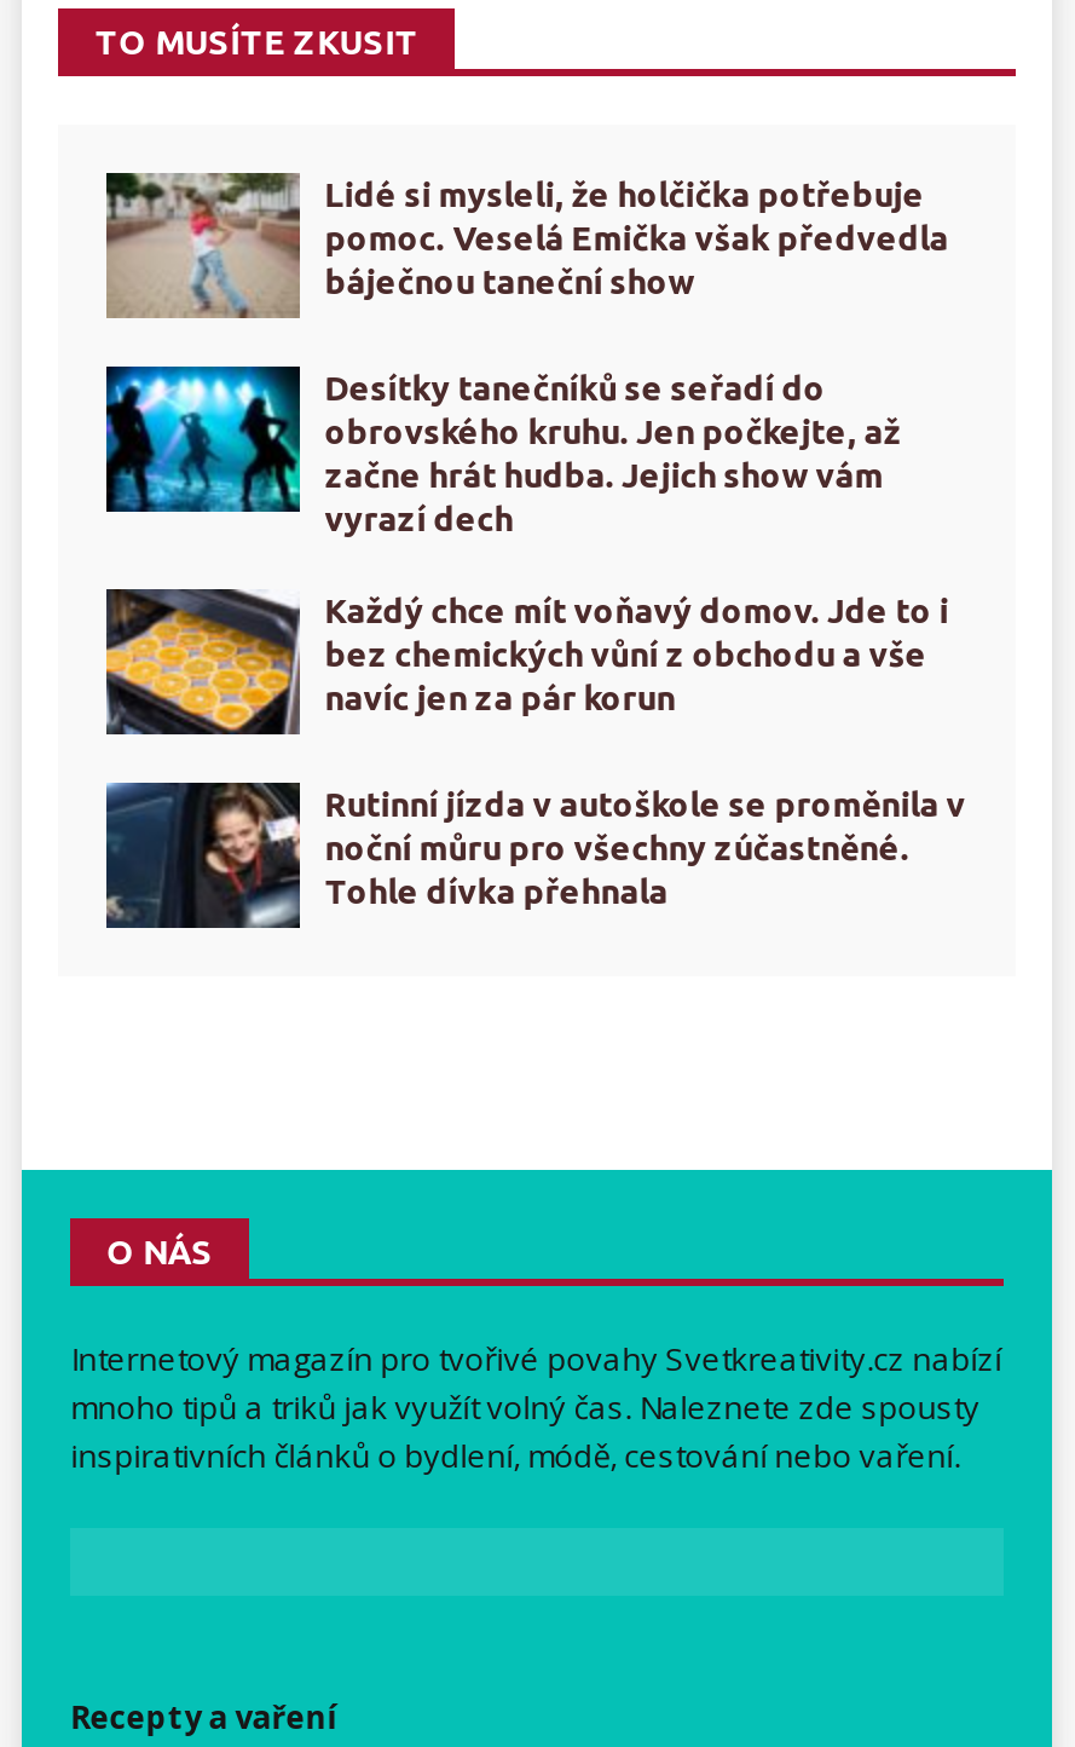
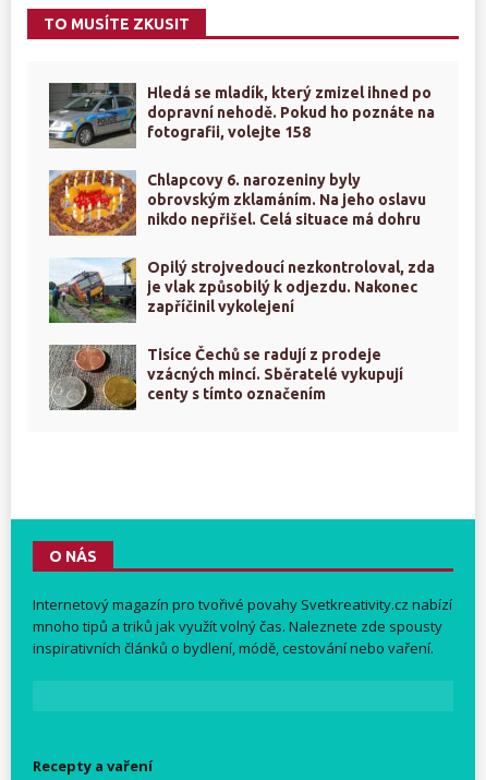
[106,172,949,317] [image] | Lidé si mysleli, že holčička potřebuje | pomoc. Veselá Emička však předvedla | báječnou taneční show -> [49,83,435,147] [image] | Hledá se mladík, který zmizel ihned po | dopravní nehodě. Pokud ho poznáte na | fotografii, volejte 158
[104,363,900,537] [image] | Desítky tanečníků se seřadí do | obrovského kruhu. Jen počkejte, až | začne hrát hudba. Jejich show vám | vyrazí dech -> [48,169,426,237] [image] | Chlapcovy 6. narozeniny byly | obrovským zklamáním. Na jeho oslavu | nikdo nepřišel. Celá situace má dohru
[104,586,949,736] [image] | Každý chce mít voňavý domov. Jde to i | bez chemických vůní z obchodu a vše | navíc jen za pár korun -> [49,257,435,324] [image] | Opilý strojvedoucí nezkontroloval, zda | je vlak způsobilý k odjezdu. Nakonec | zapříčinil vykolejení
[106,782,965,929] [image] | Rutinní jízda v autoškole se proměnila v | noční můru pro všechny zúčastněné. | Tohle dívka přehnala -> [49,345,403,410] [image] | Tisíce Čechů se radují z prodeje | vzácných mincí. Sběratelé vykupují | centy s tímto označením

